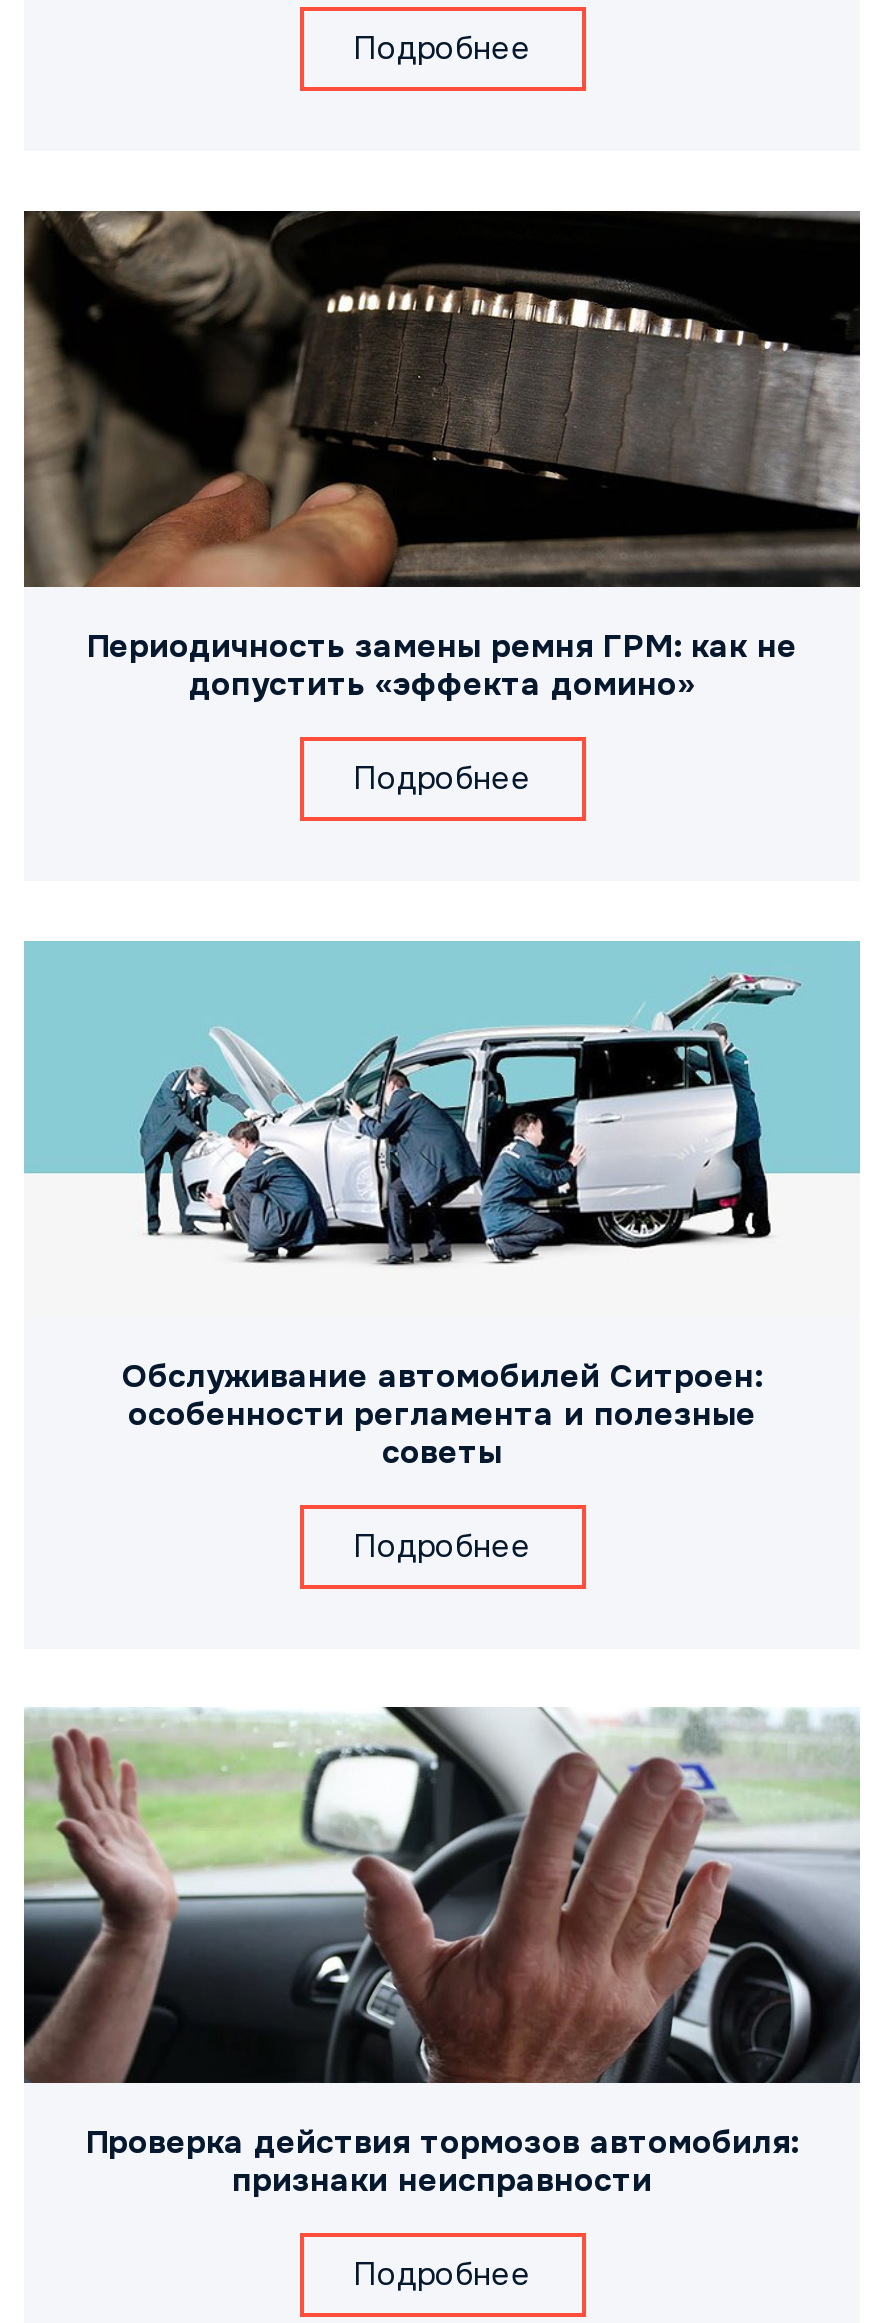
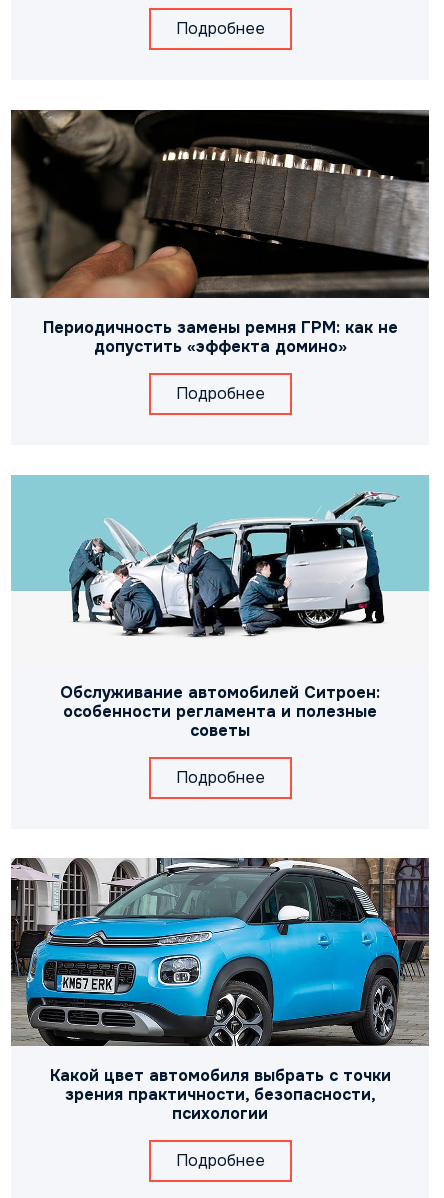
[24,1707,860,2201] [image] | Проверка действия тормозов автомобиля: | признаки неисправности -> [11,857,430,1124] [image] | Какой цвет автомобиля выбрать с точки | зрения практичности, безопасности, | психологии

